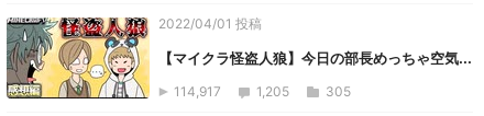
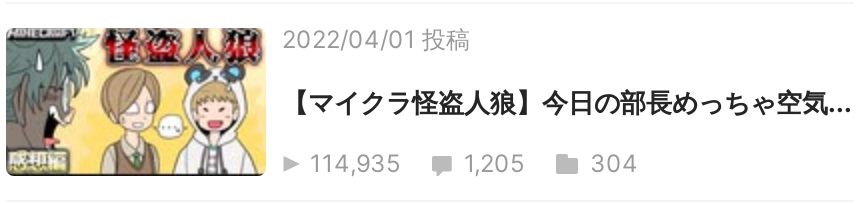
[174,83,221,100] 114,917 -> [310,148,400,178] 114,935
[326,83,351,100] 305 -> [590,148,638,178] 304

